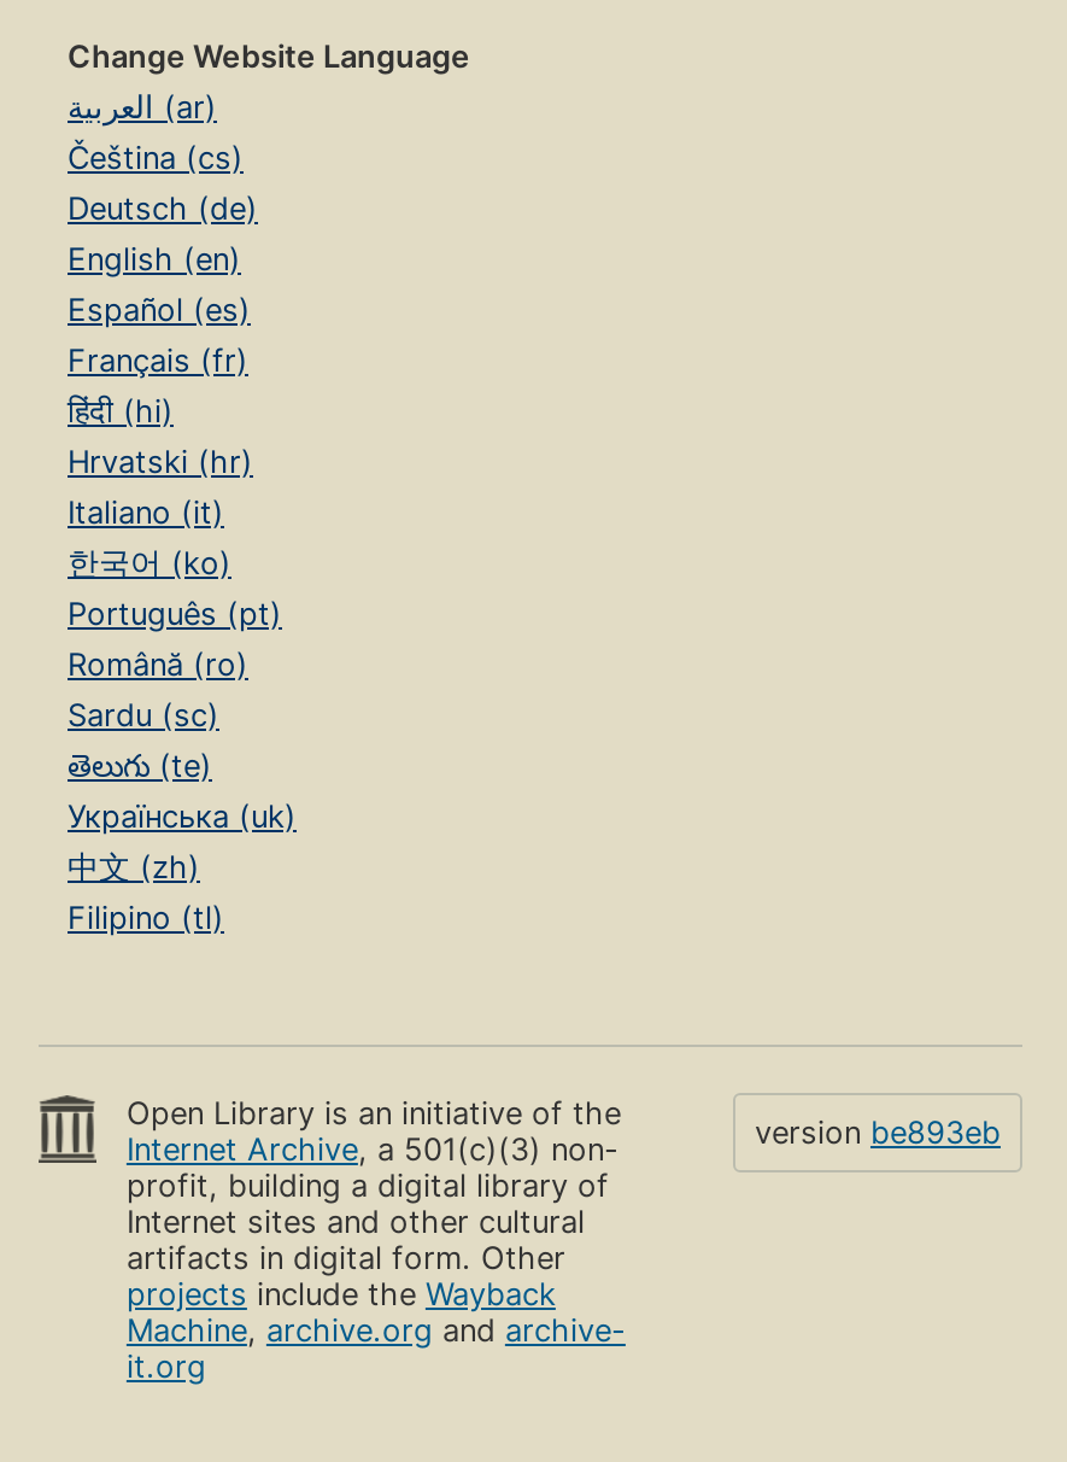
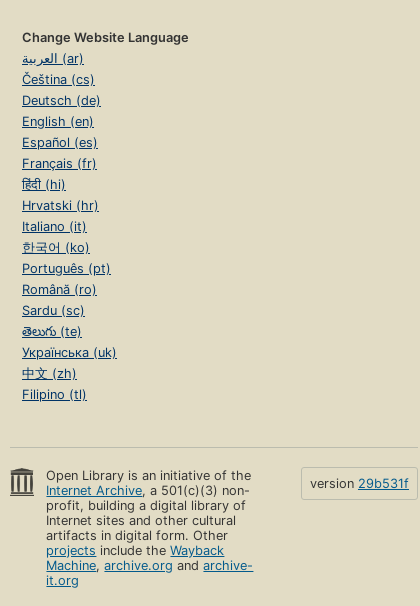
[755,1115,1001,1151] version be893eb -> [310,476,409,491] version 29b531f

